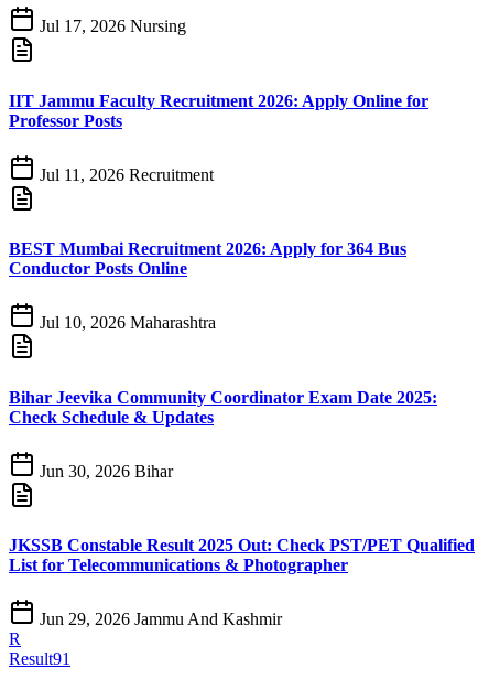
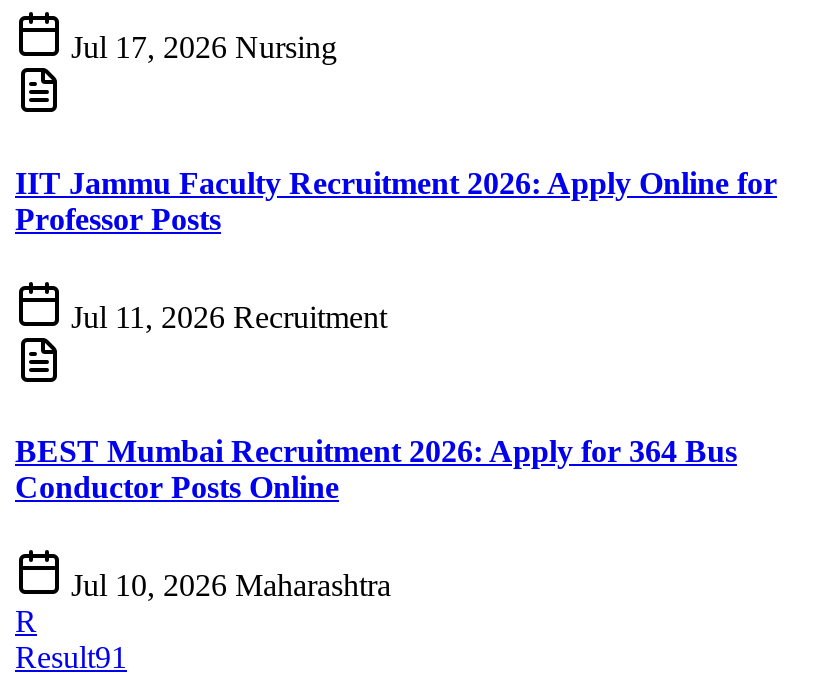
[9,388,437,480] Bihar Jeevika Community Coordinator Exam Date 2025: | Check Schedule & Updates | Jun 30, 2026 Bihar -> none
[9,536,475,629] JKSSB Constable Result 2025 Out: Check PST/PET Qualified | List for Telecommunications & Photographer | Jun 29, 2026 Jammu And Kashmir -> none

